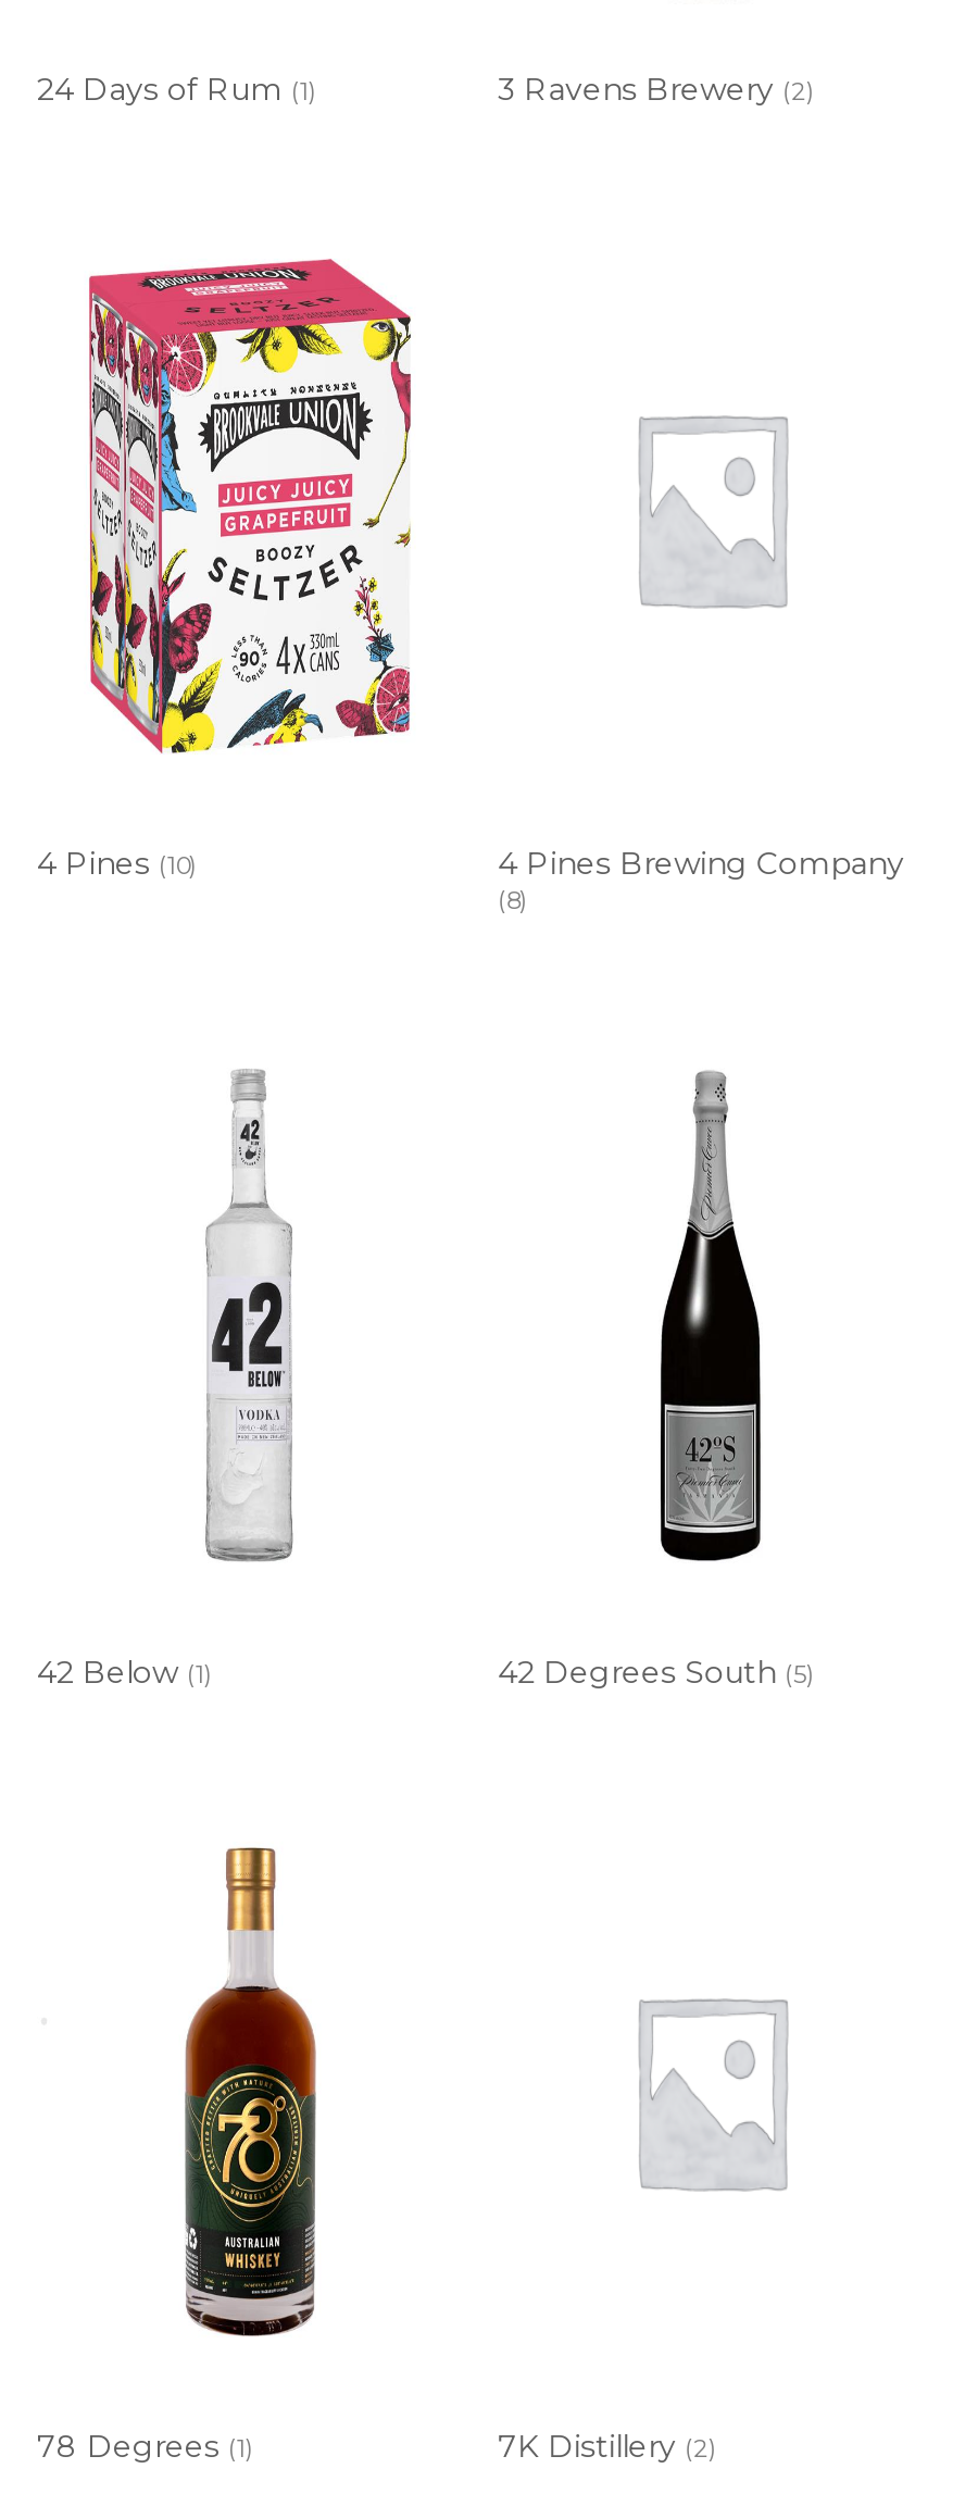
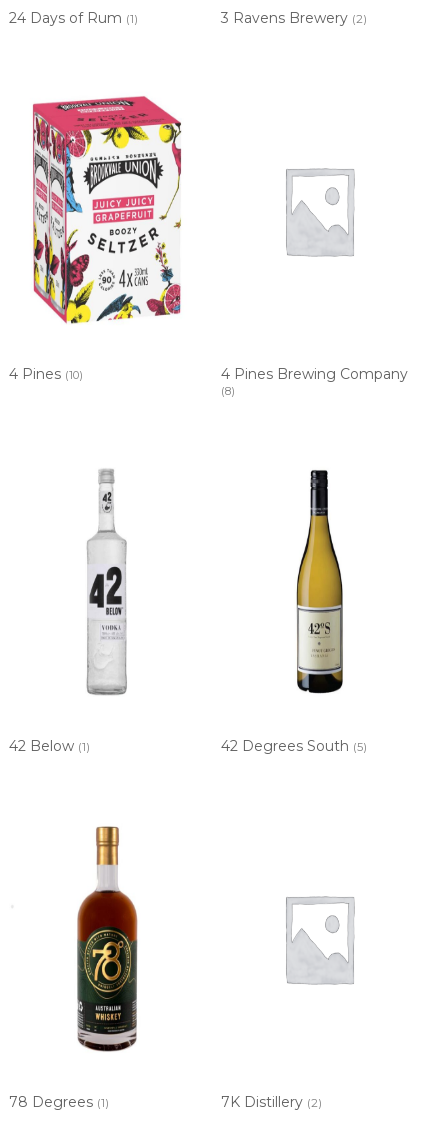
[659,1074,761,1563] [image] -> [296,470,343,695] [image]

